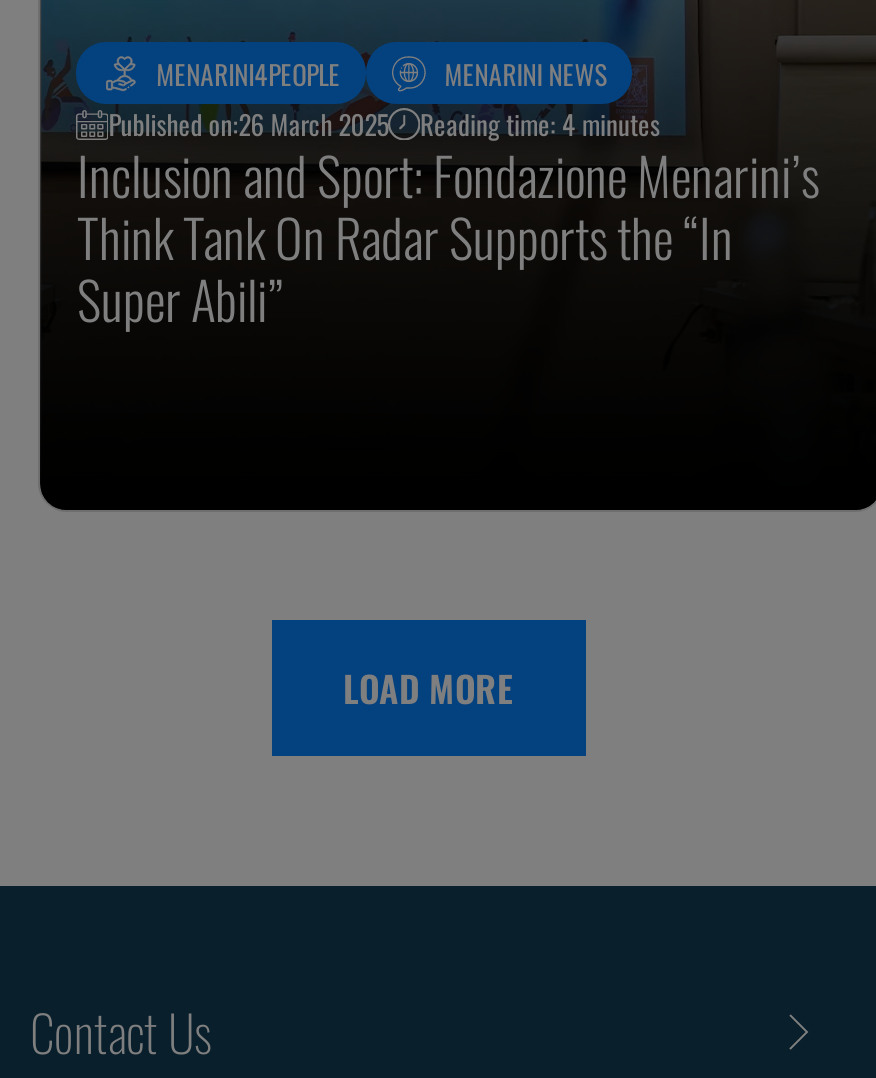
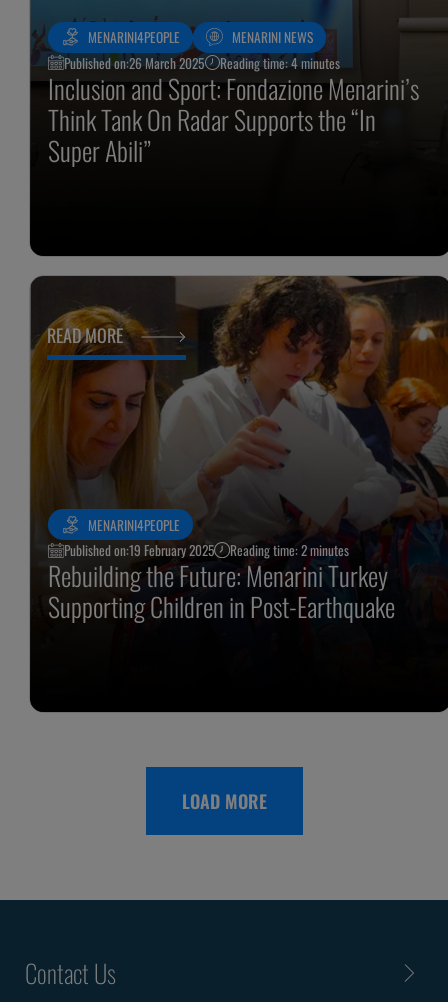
none -> [30,275,445,626] [image] | MENARINI4PEOPLE | Published on:19 February 2025 | Reading time: 2 minutes | Rebuilding the Future: Menarini Turkey | Supporting Children in Post-Earthquake
none -> [47,322,123,348] READ MORE

